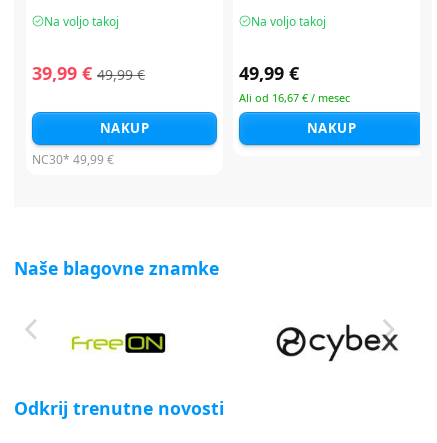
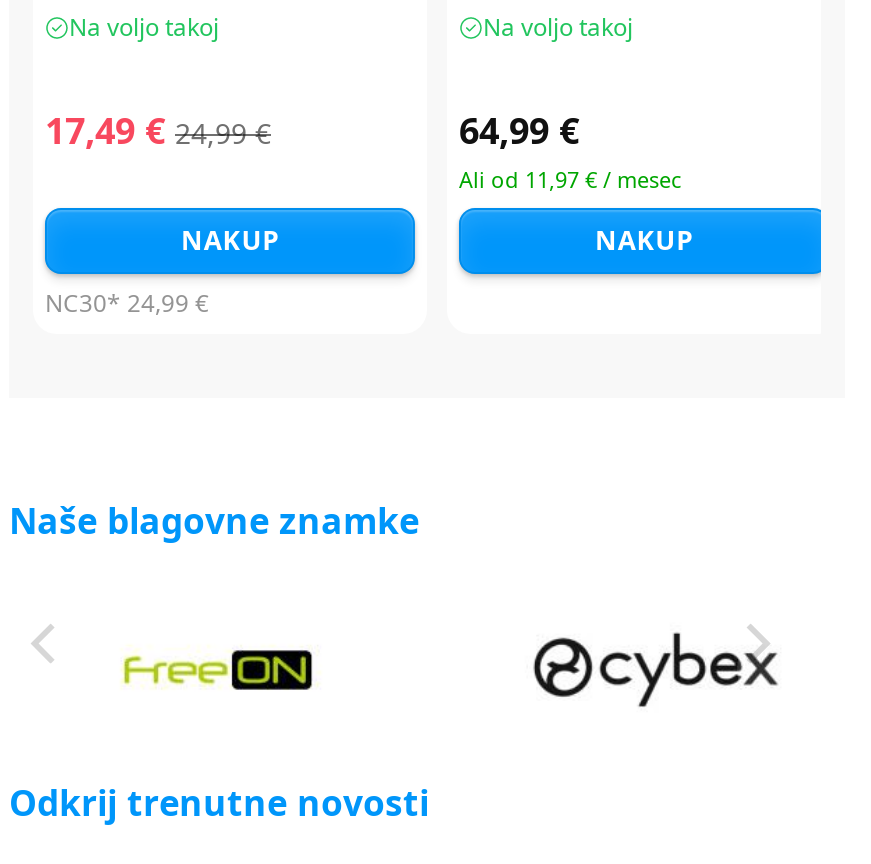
[32,61,145,85] 39,99 € 49,99 € -> [45,107,271,155] 17,49 € 24,99 €
[239,61,299,85] 49,99 € -> [459,107,579,155] 64,99 €
[239,90,350,105] Ali od 16,67 € / mesec -> [459,165,681,195] Ali od 11,97 € / mesec
[32,151,114,168] NC30* 49,99 € -> [45,287,209,321] NC30* 24,99 €

